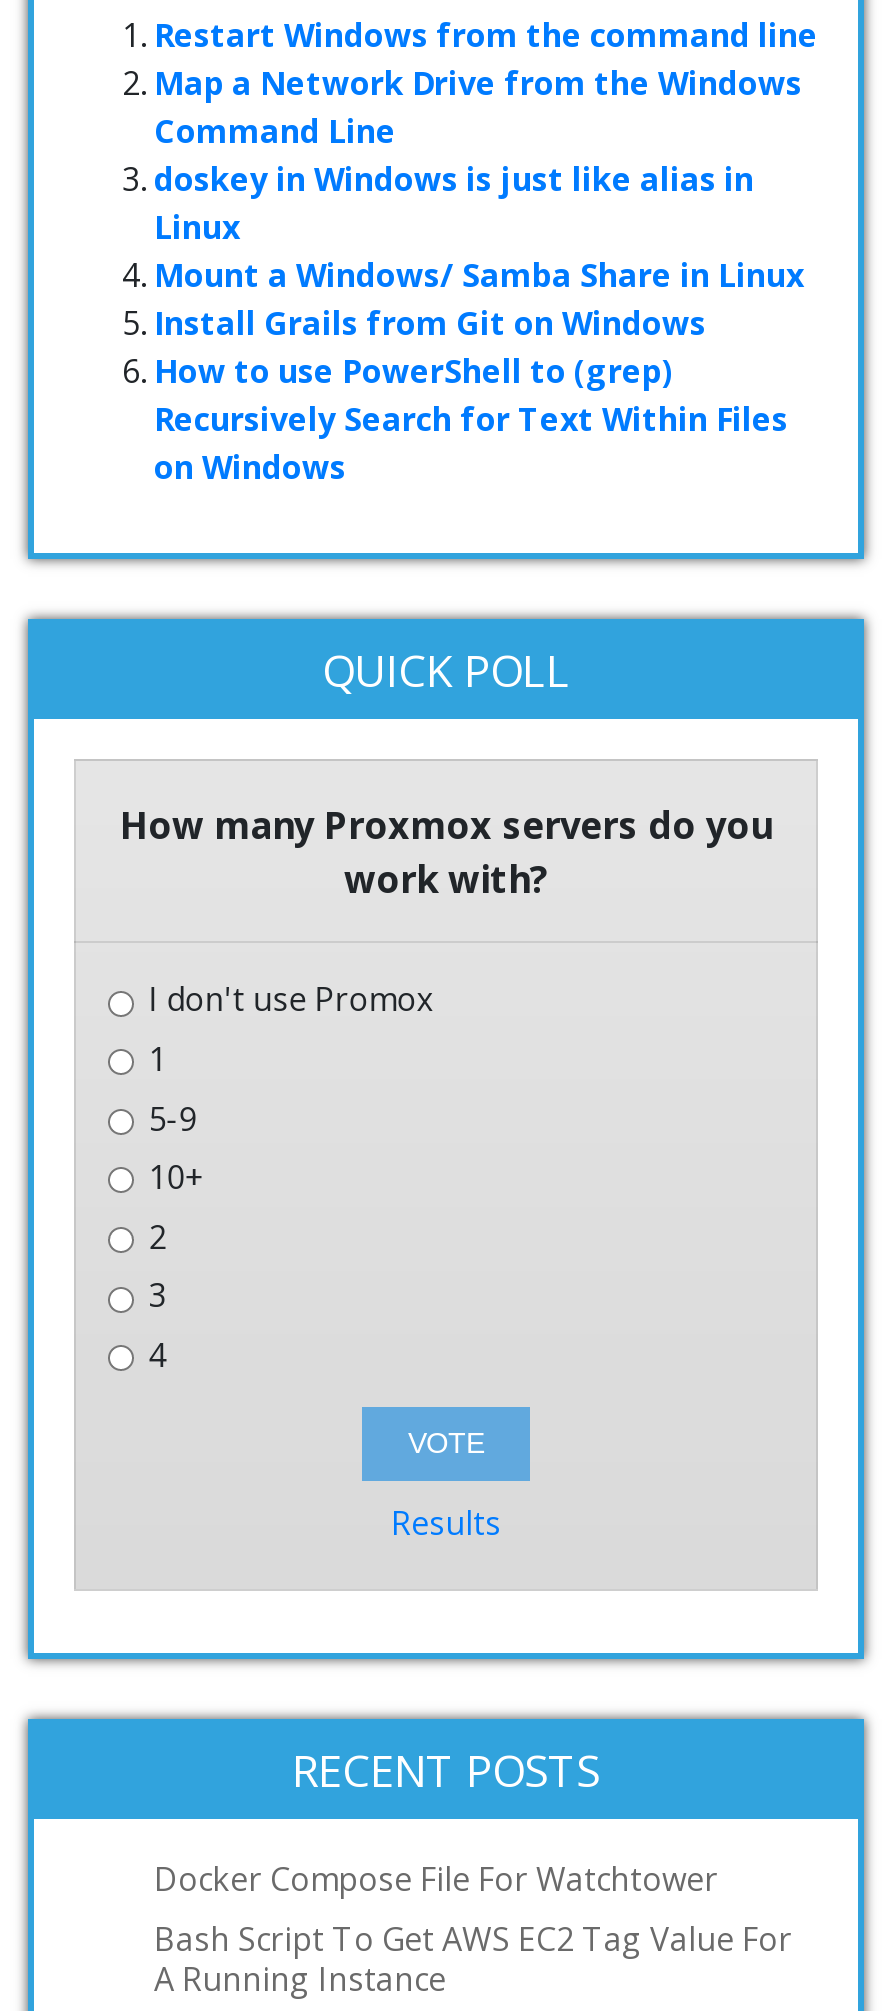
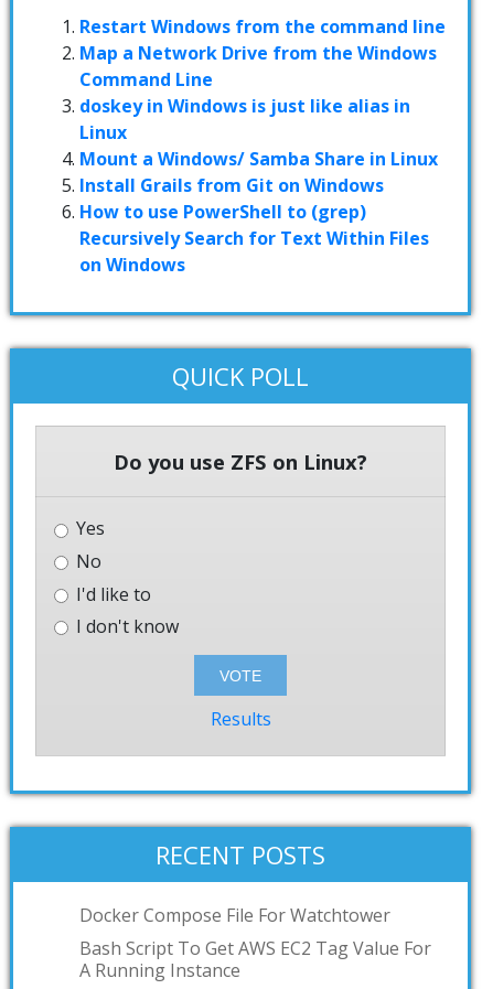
[120,798,772,902] How many Proxmox servers do you | work with? -> [114,447,367,475] Do you use ZFS on Linux?
[140,978,432,1377] I don't use Promox | 1 | 5-9 | 10+ | 2 | 3 | 4 -> [72,516,179,638] Yes | No | I'd like to | I don't know

